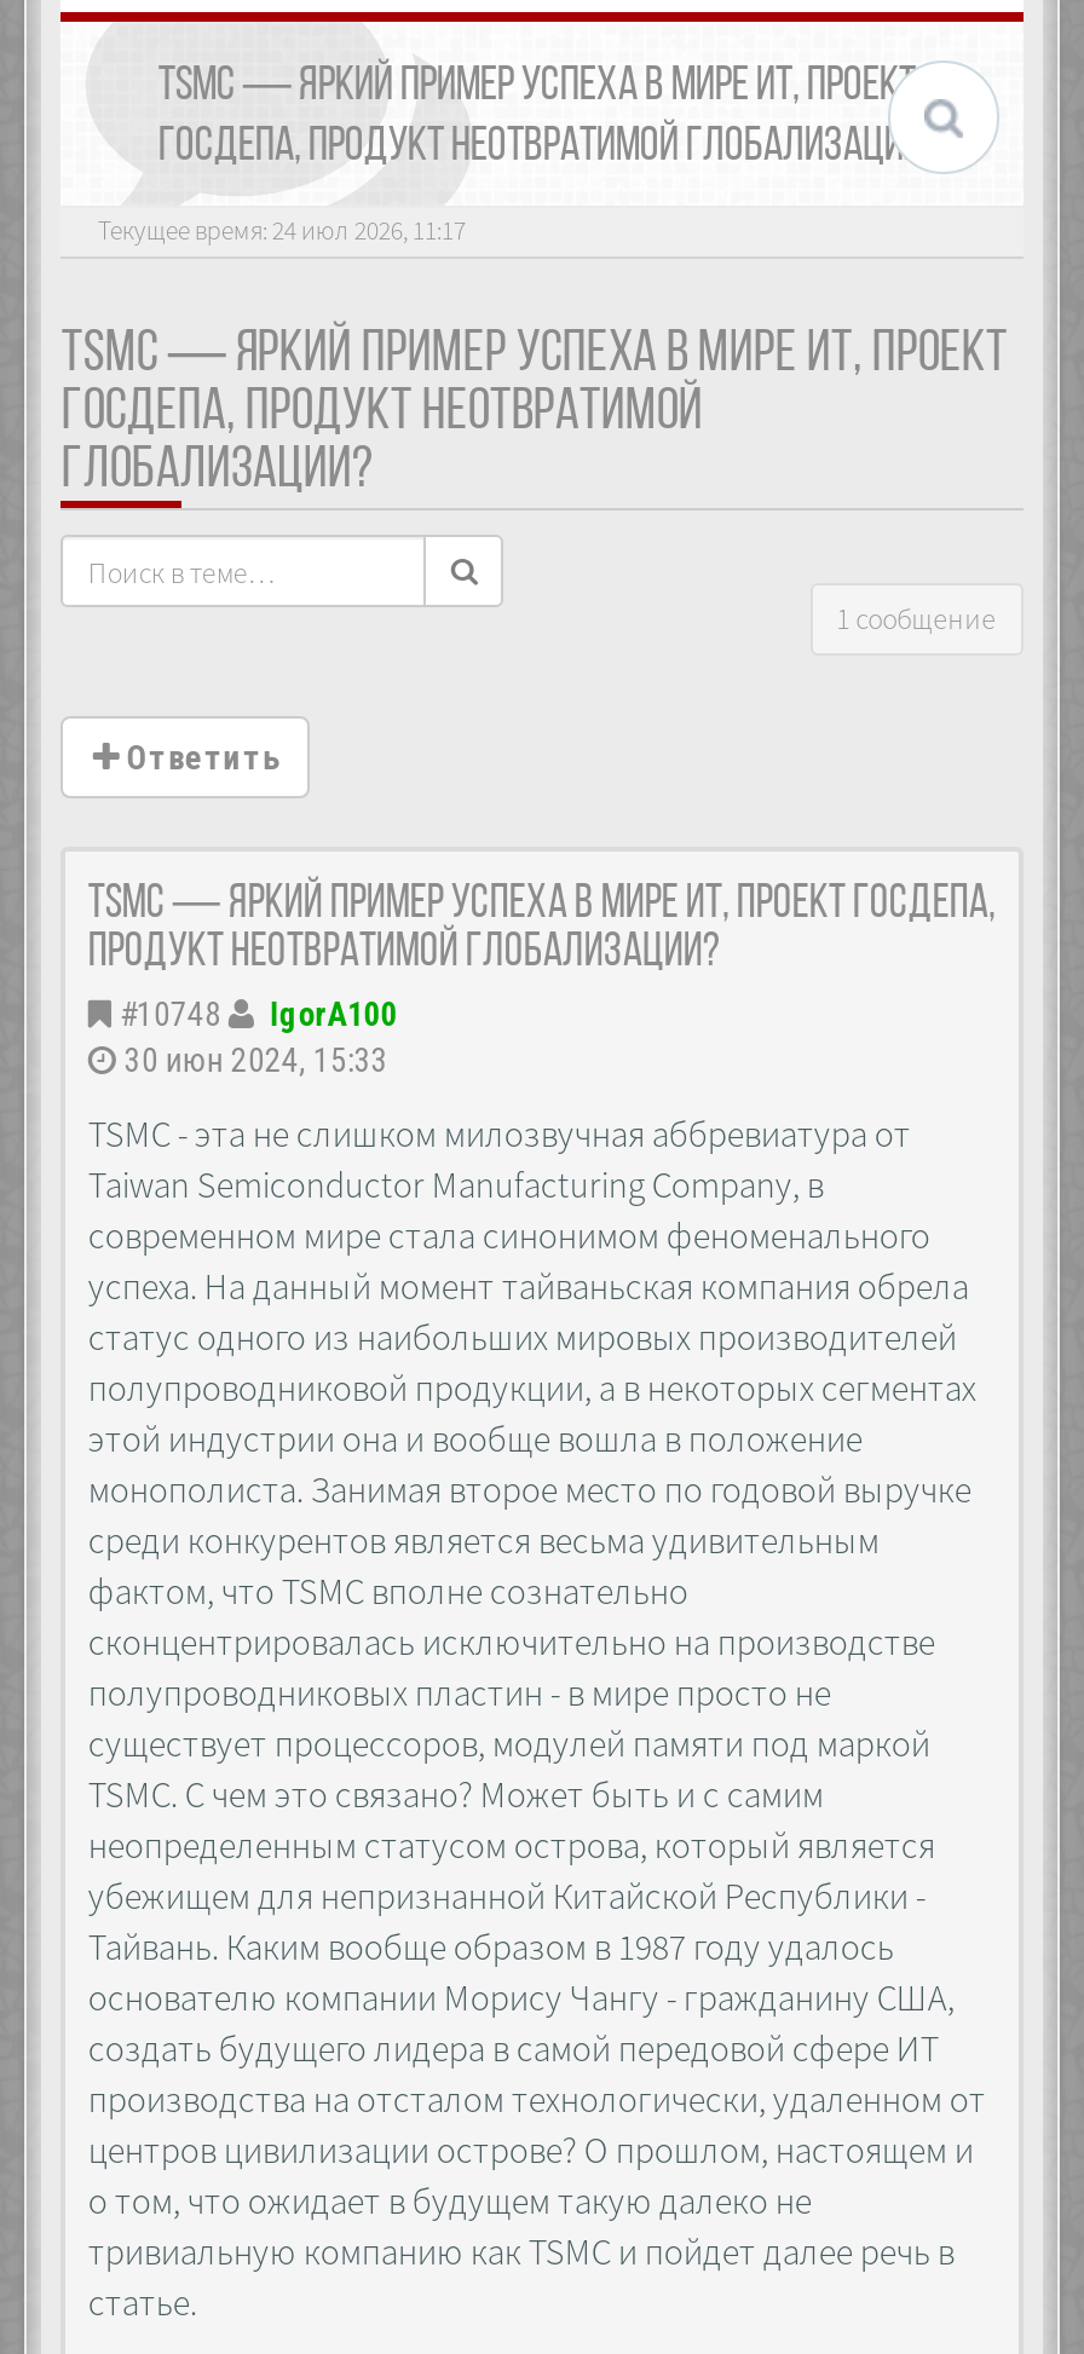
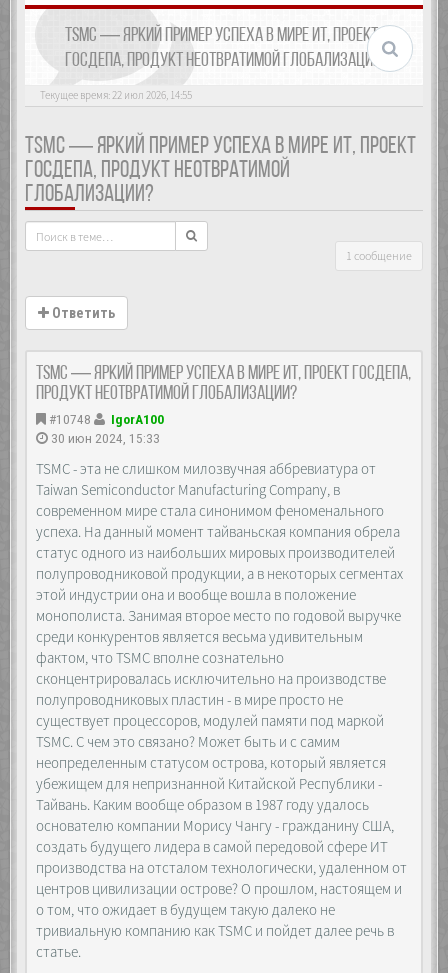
[98,213,466,247] Текущее время: 24 июл 2026, 11:17 -> [40,88,192,102] Текущее время: 22 июл 2026, 14:55

